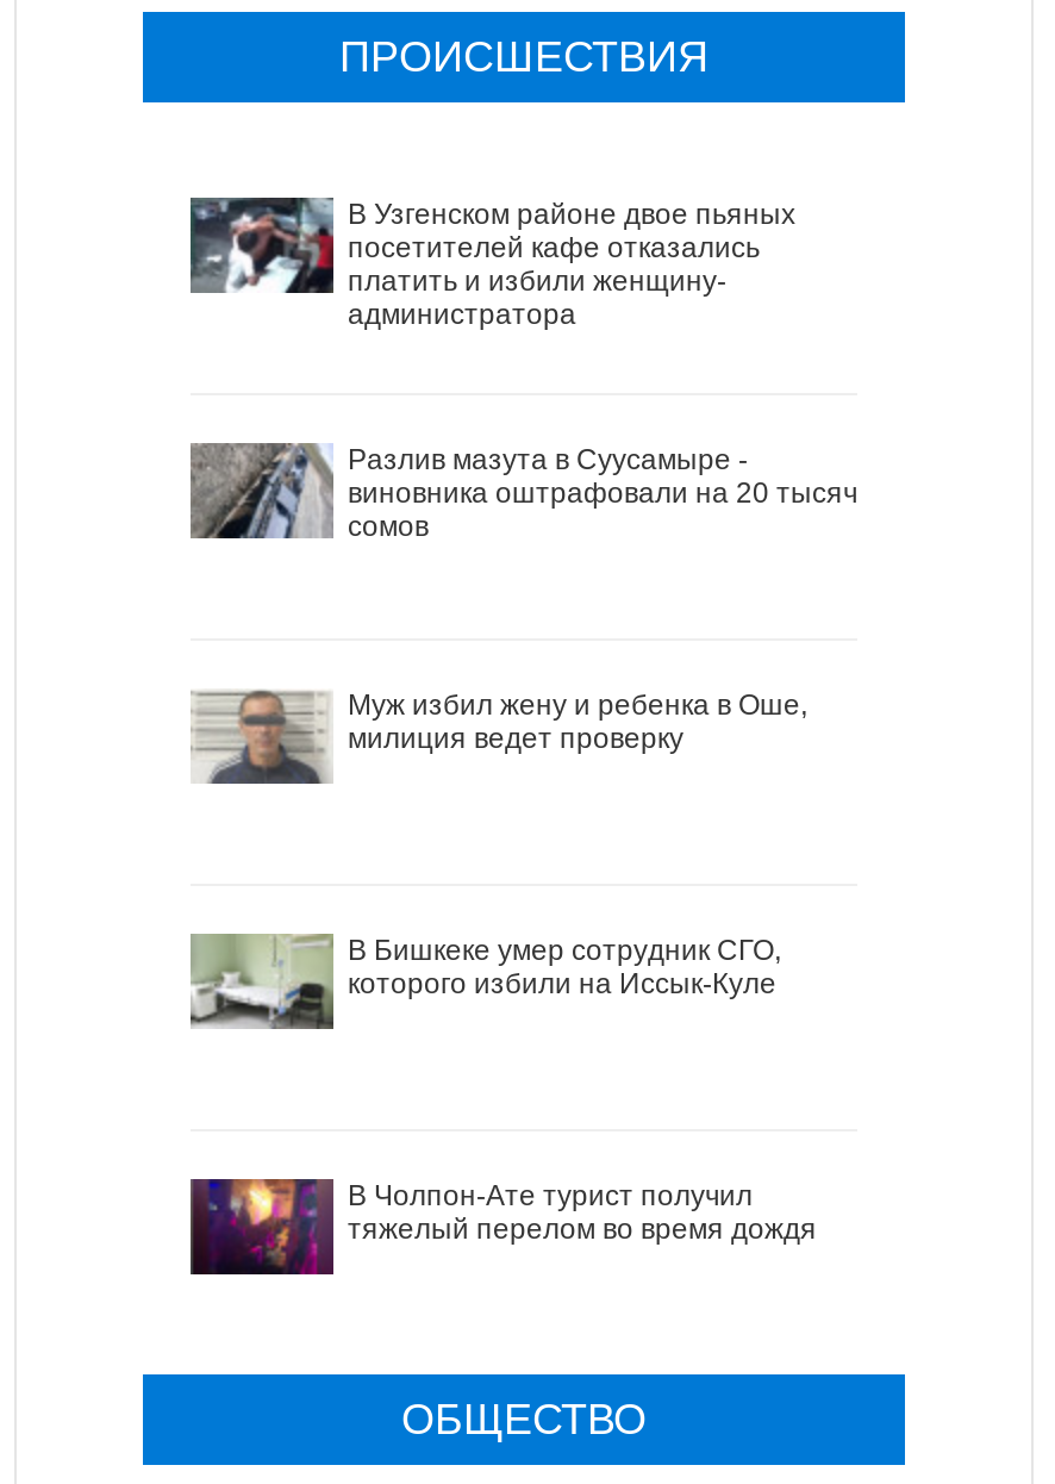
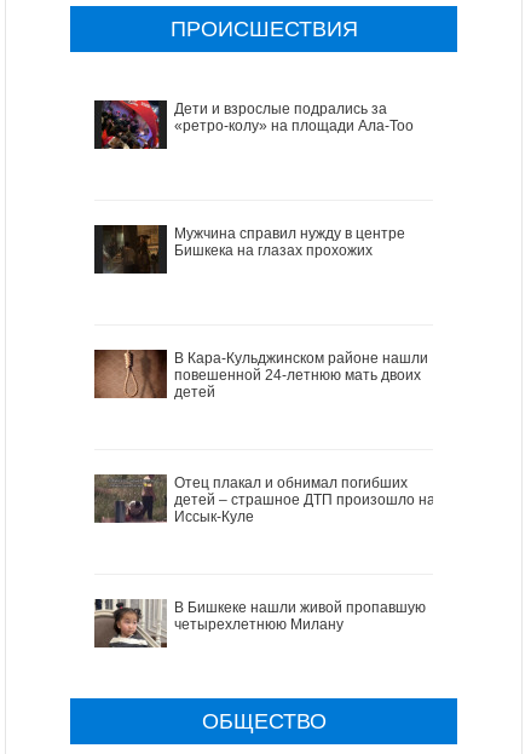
[191,195,795,331] [image] | В Узгенском районе двое пьяных | посетителей кафе отказались | платить и избили женщину- | администратора -> [94,99,414,150] [image] | Дети и взрослые подрались за | «ретро-колу» на площади Ала-Тоо
[191,443,857,543] [image] | Разлив мазута в Суусамыре - | виновника оштрафовали на 20 тысяч | сомов -> [94,225,405,275] [image] | Мужчина справил нужду в центре | Бишкека на глазах прохожих
[191,688,807,786] [image] | Муж избил жену и ребенка в Оше, | милиция ведет проверку -> [93,349,428,400] [image] | В Кара-Кульджинском районе нашли | повешенной 24-летнюю мать двоих | детей
[191,933,781,1029] [image] | В Бишкеке умер сотрудник СГО, | которого избили на Иссык-Куле -> [93,474,435,525] [image] | Отец плакал и обнимал погибших | детей – страшное ДТП произошло на | Иссык-Куле
[191,1179,817,1274] [image] | В Чолпон-Ате турист получил | тяжелый перелом во время дождя -> [94,599,426,649] [image] | В Бишкеке нашли живой пропавшую | четырехлетнюю Милану

